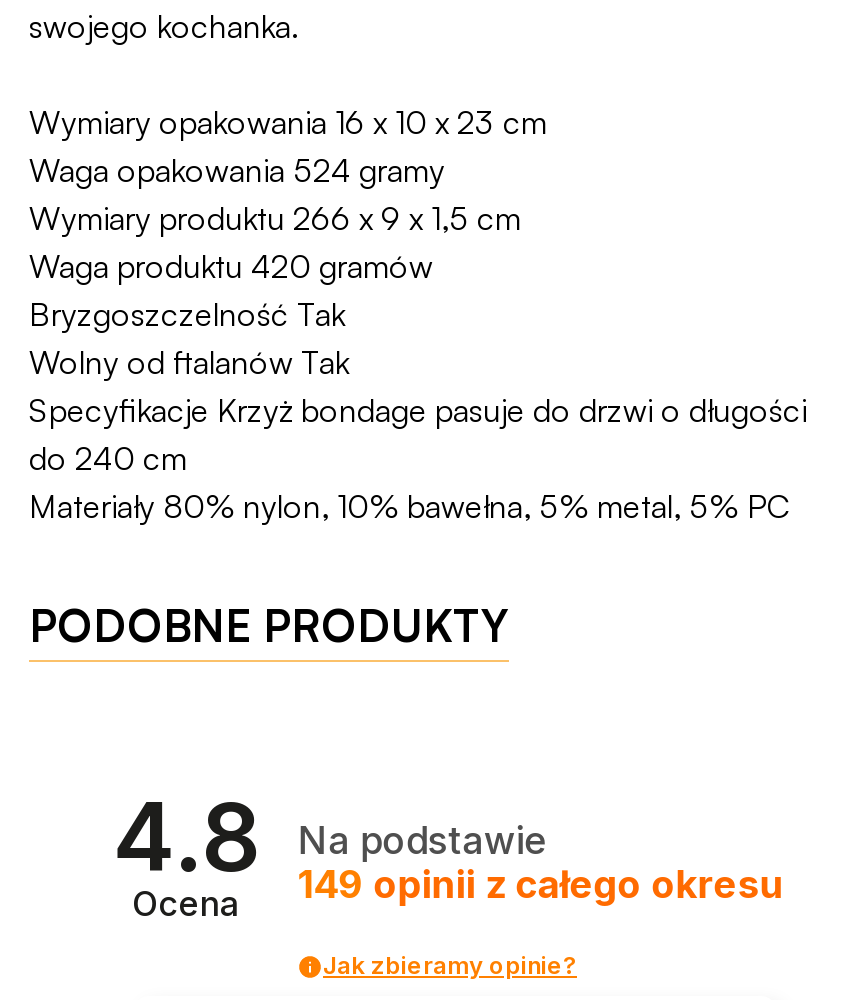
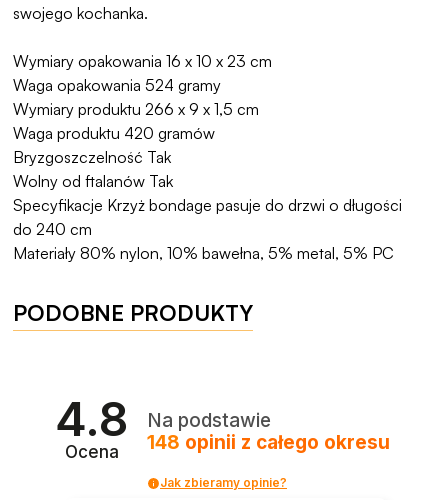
[298,862,784,908] 149 opinii z całego okresu -> [147,431,390,454] 148 opinii z całego okresu

